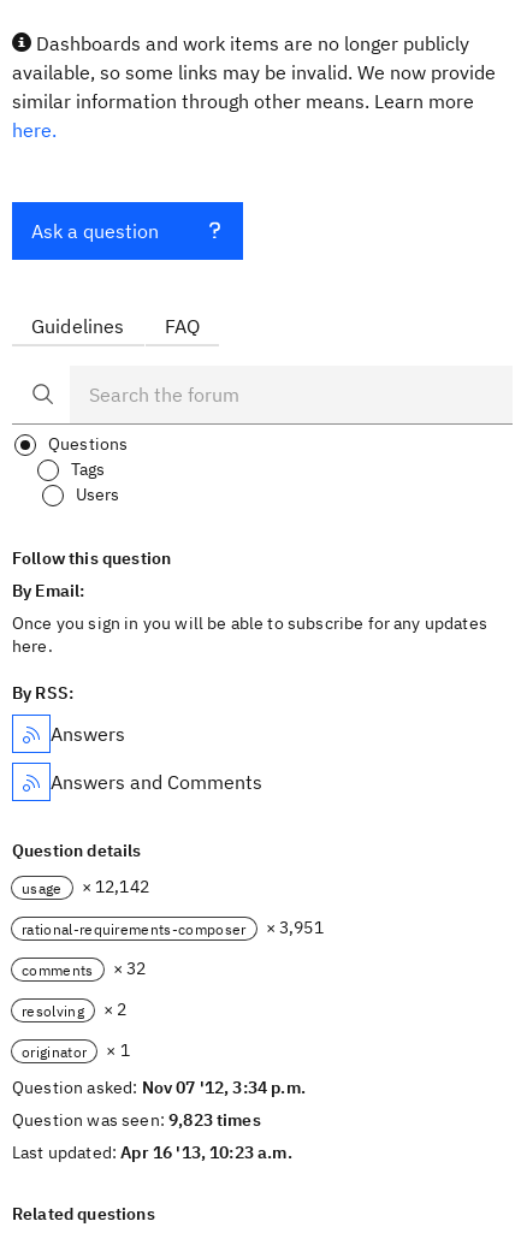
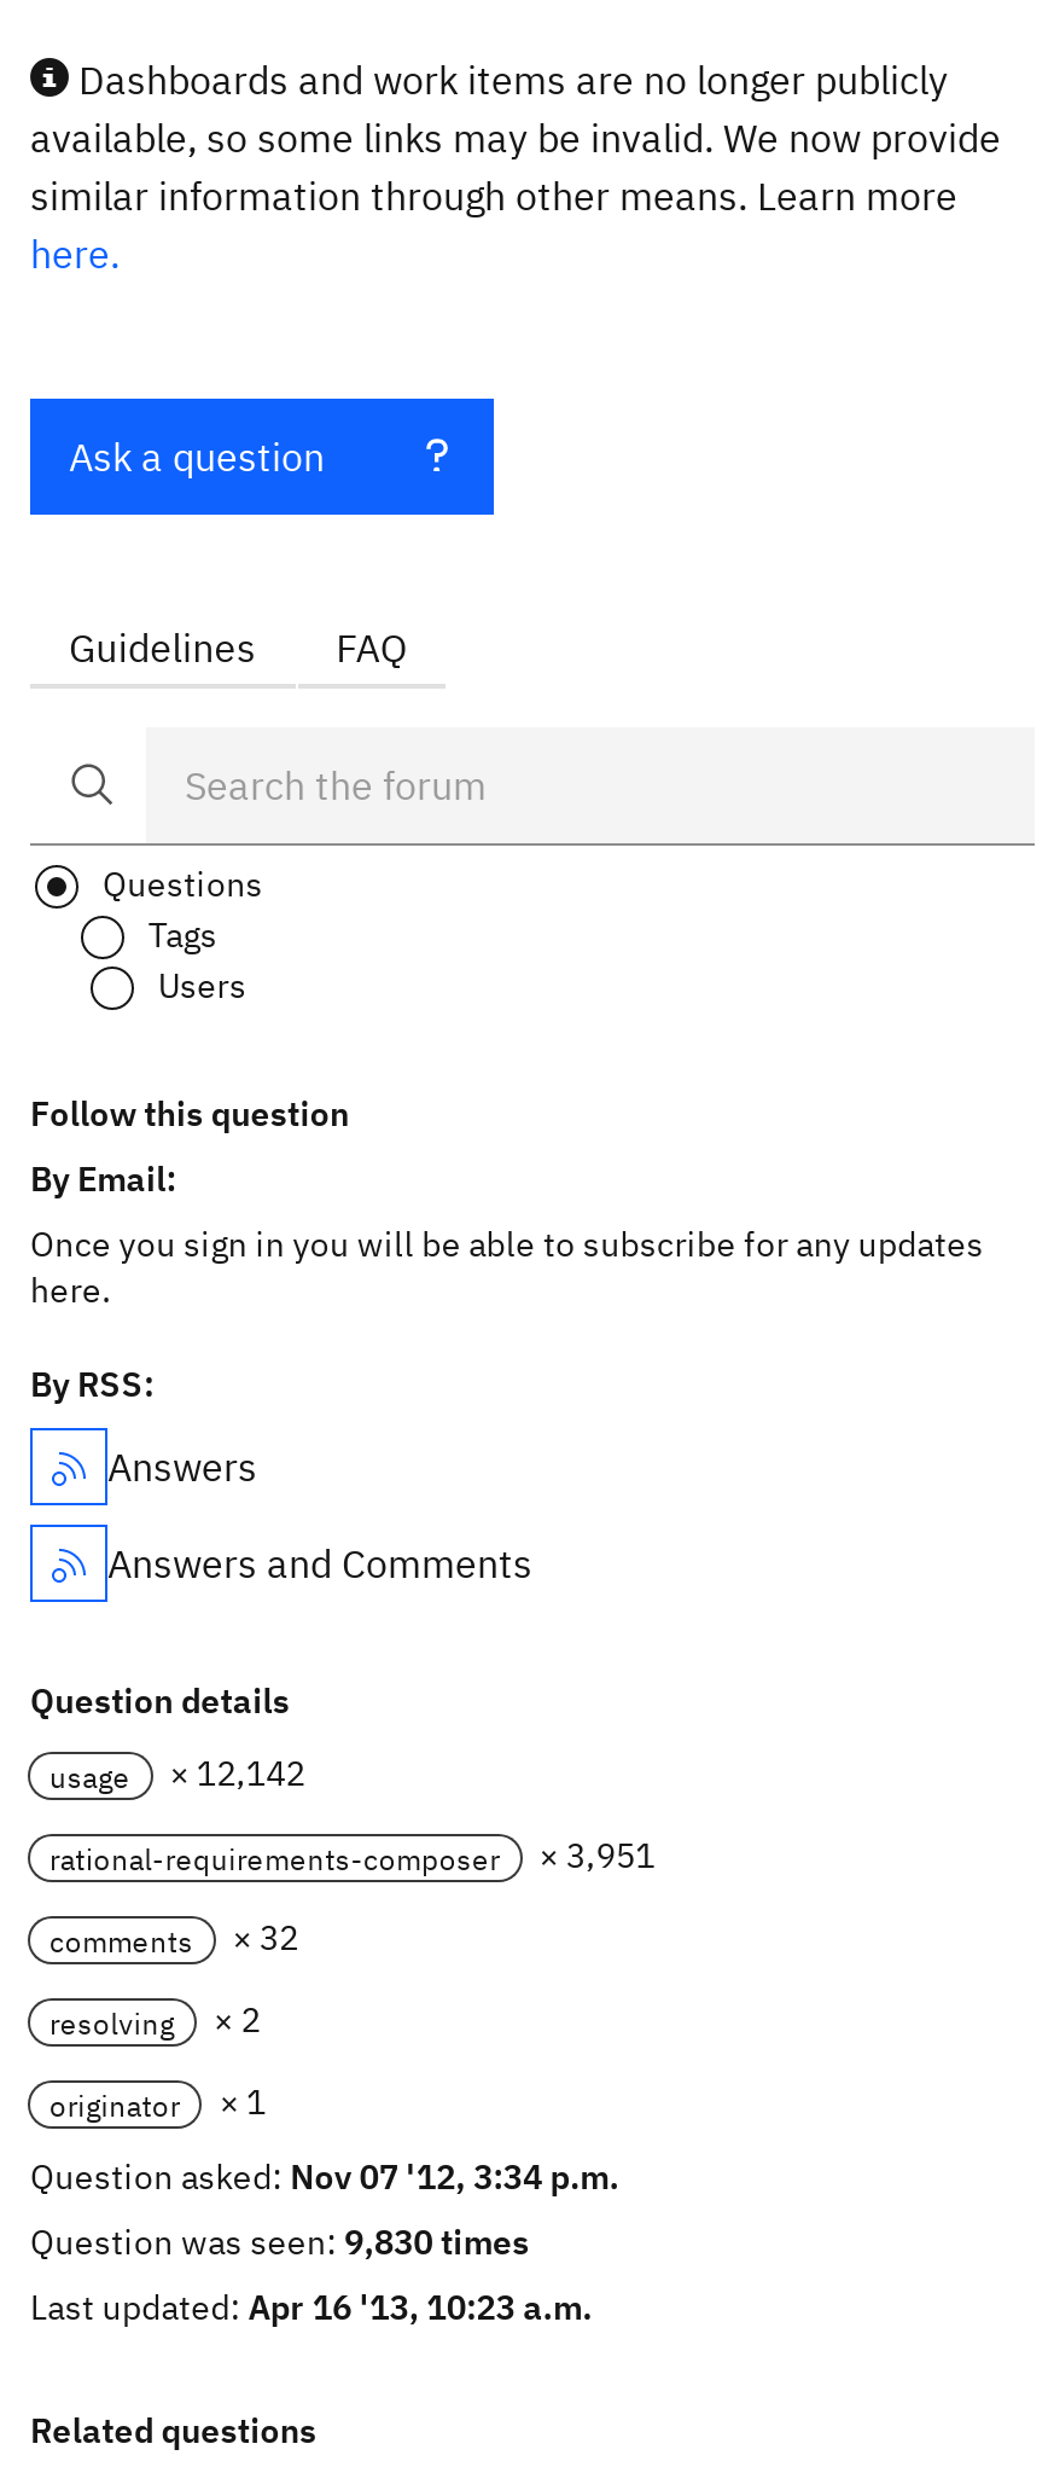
[12,1109,261,1131] Question was seen: 9,823 times -> [30,2221,530,2264] Question was seen: 9,830 times

